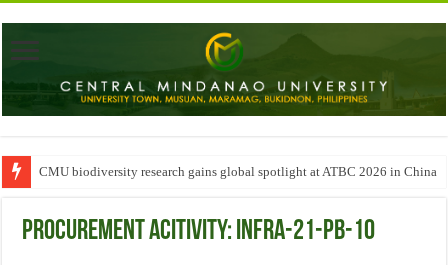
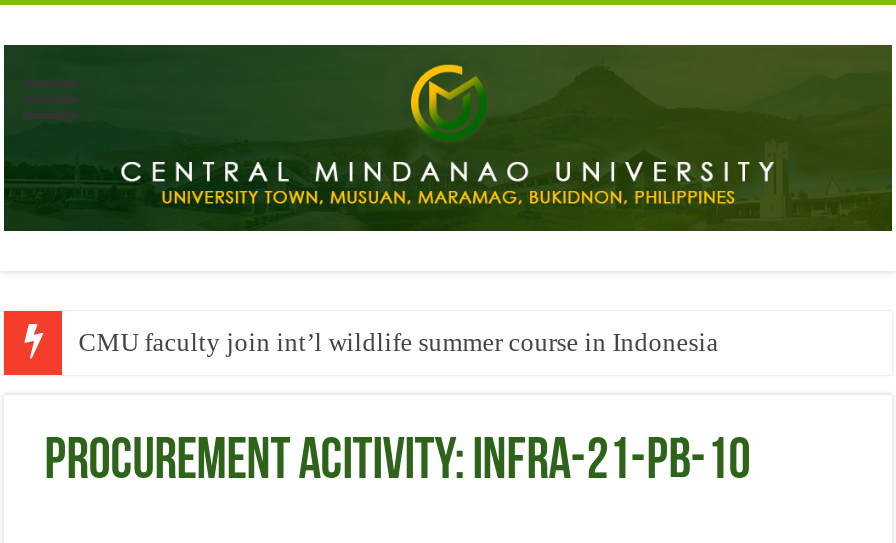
[39,163,437,178] CMU biodiversity research gains global spotlight at ATBC 2026 in China -> [78,326,718,356] CMU faculty join int’l wildlife summer course in Indonesia

